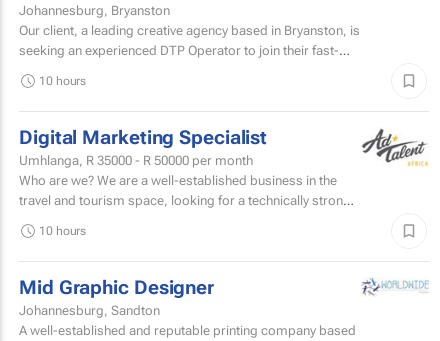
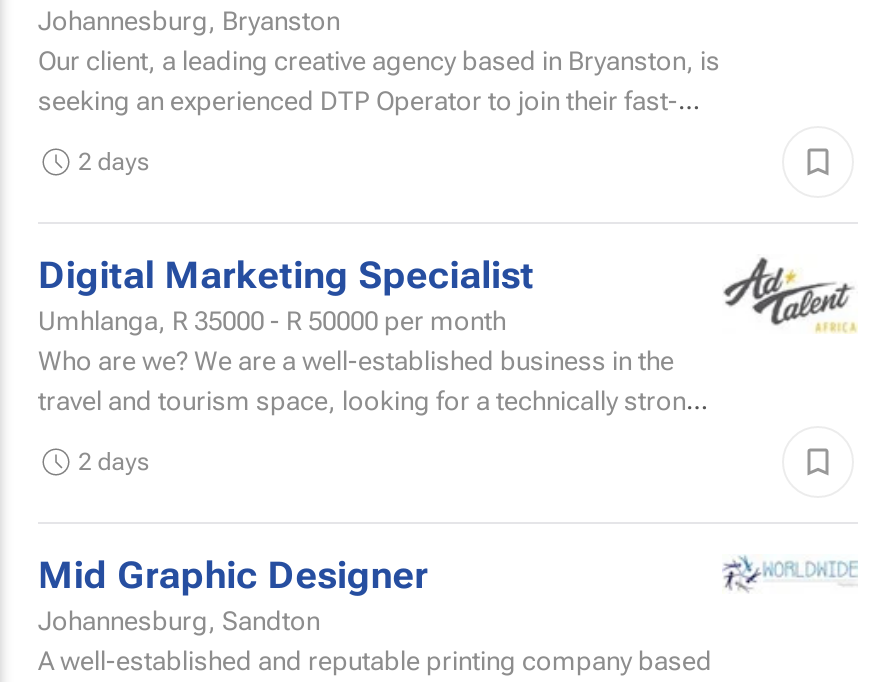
[39,74,86,88] 10 hours -> [78,147,149,175] 2 days
[39,224,86,238] 10 hours -> [78,447,149,475] 2 days

